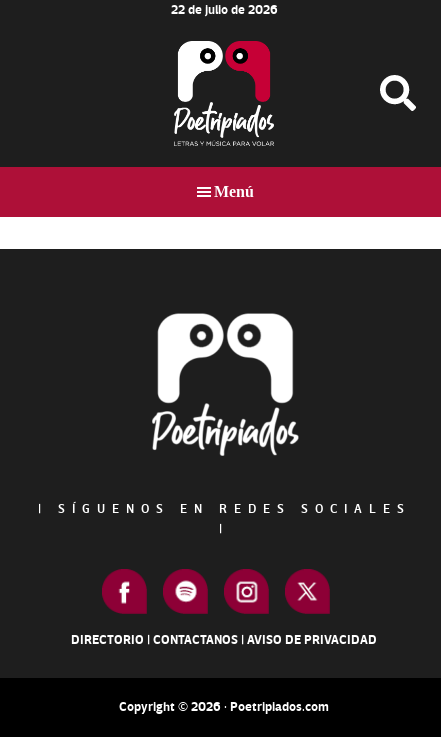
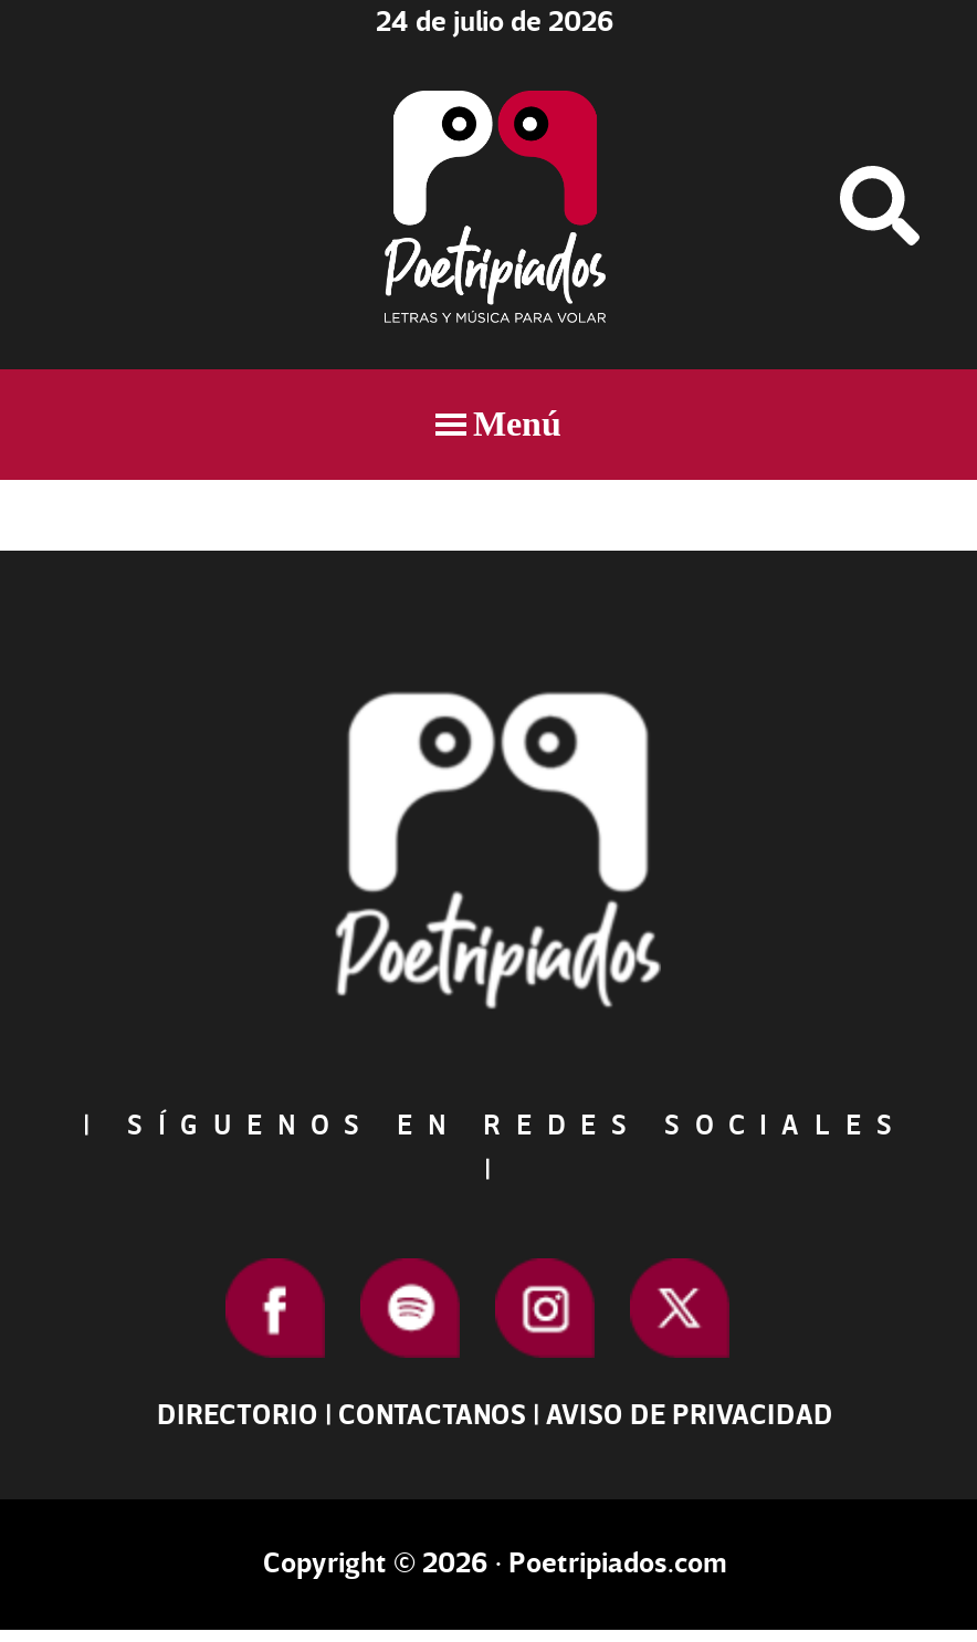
[170,2,277,18] 22 de julio de 2026 -> [376,4,614,40] 24 de julio de 2026

